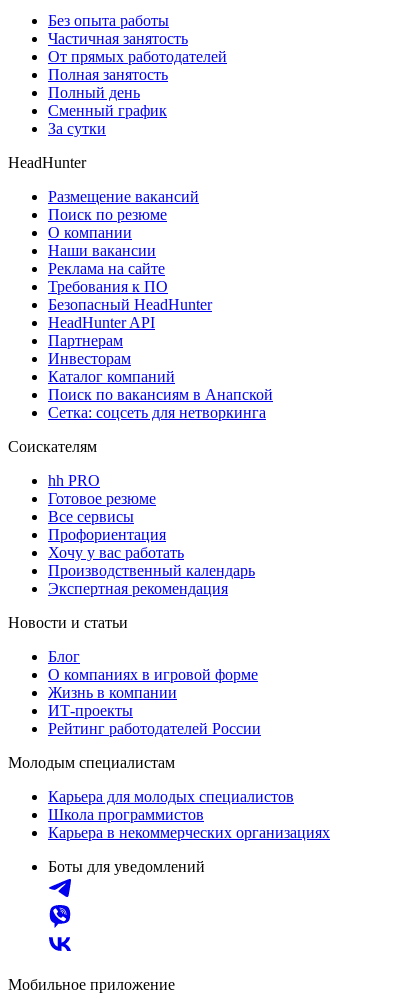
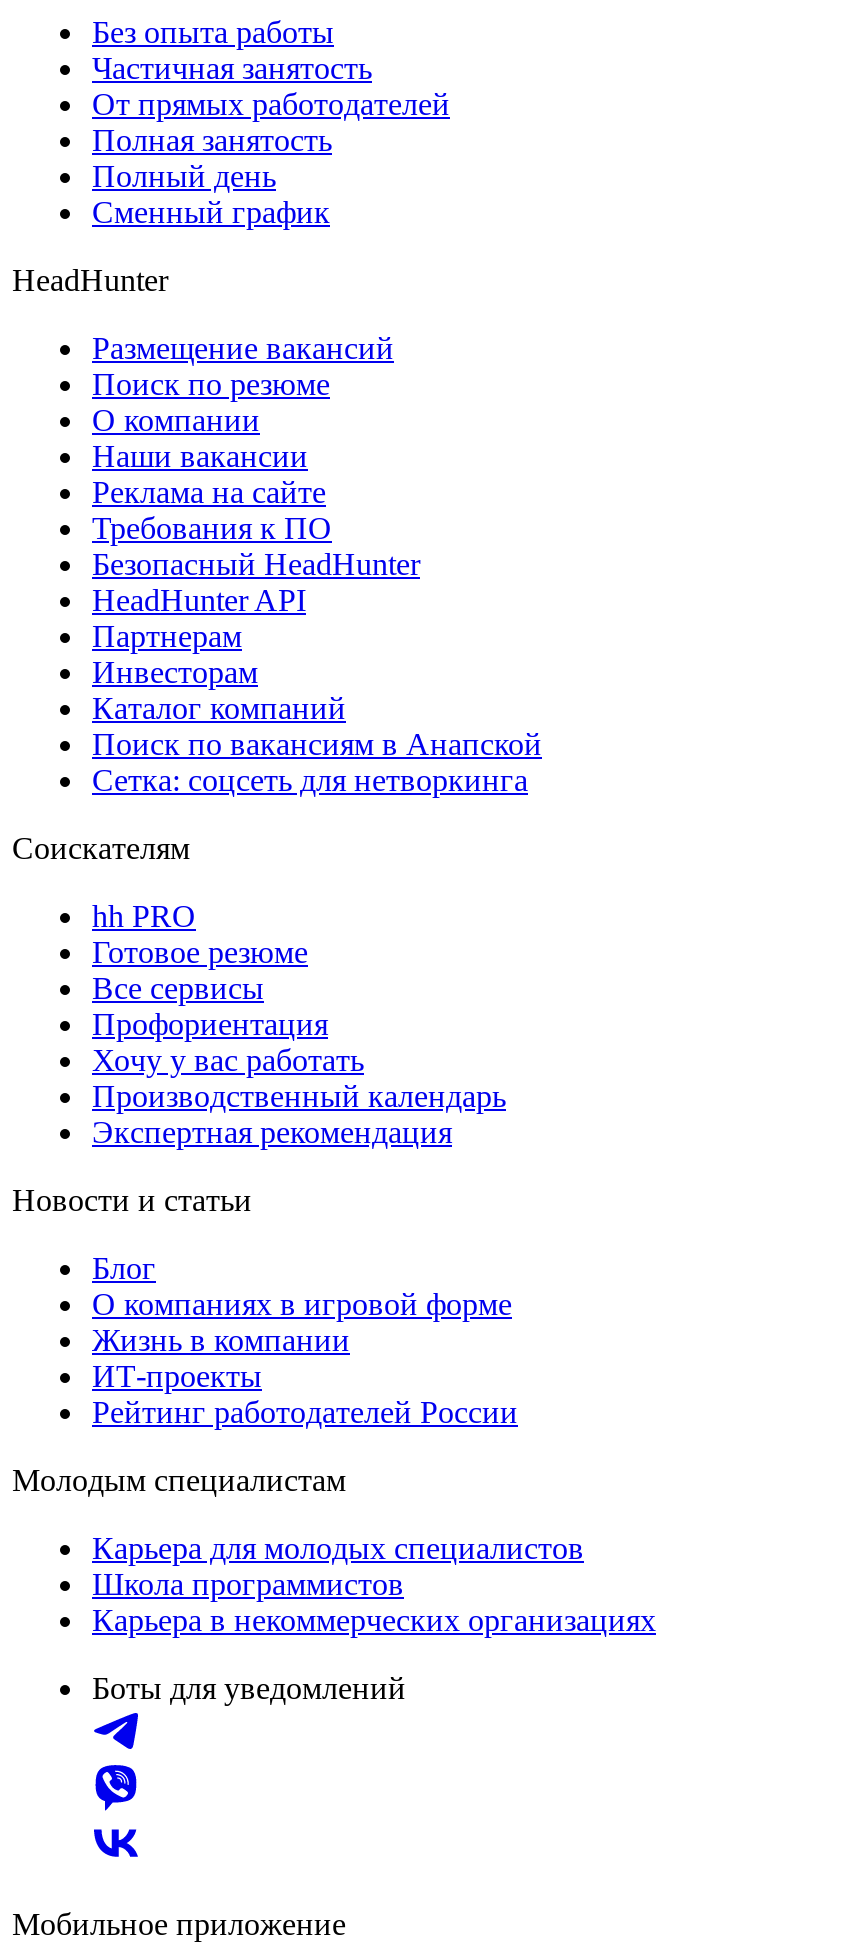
[48,120,106,137] За сутки -> none

